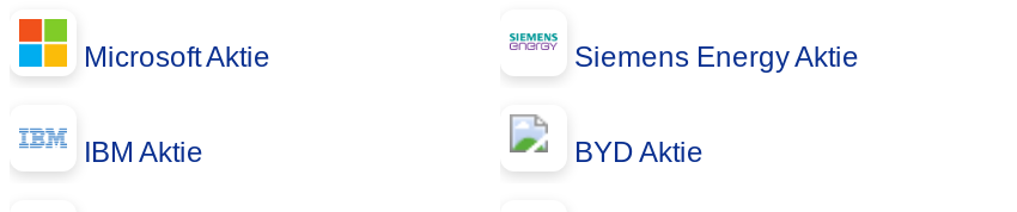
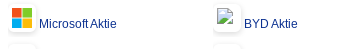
[84,40,859,168] Siemens Energy Aktie | IBM Aktie -> none

